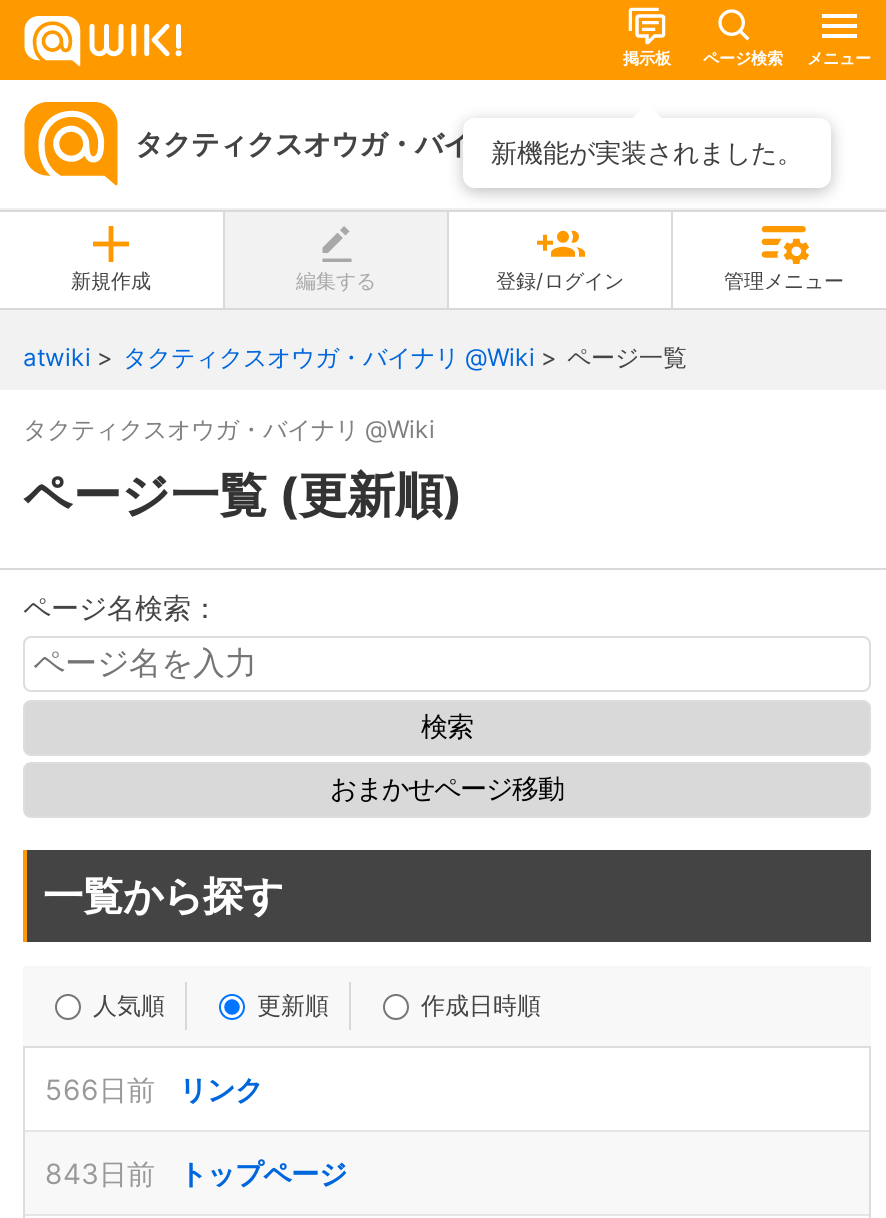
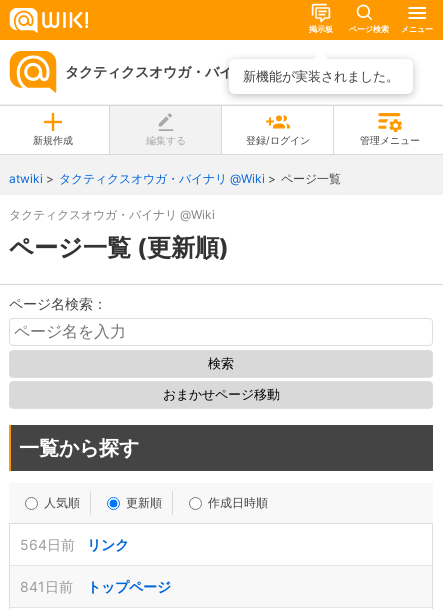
[45,1072,263,1106] 566日前 リンク -> [20,536,129,553] 564日前 リンク
[45,1156,347,1190] 843日前 トップページ -> [20,578,171,595] 841日前 トップページ

